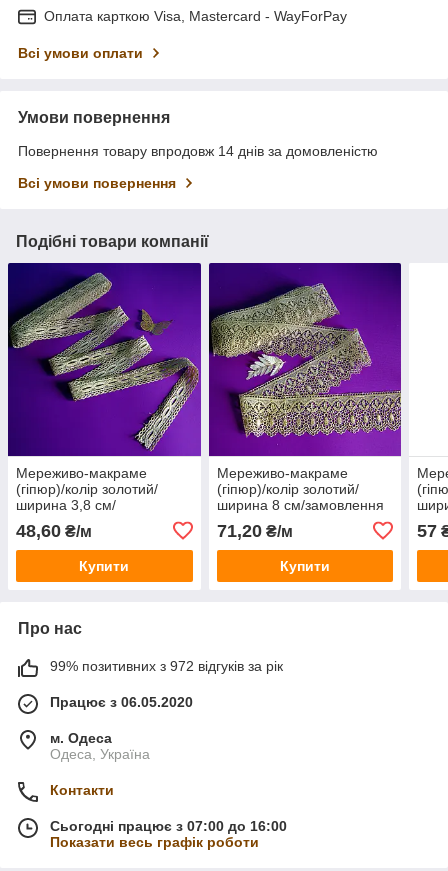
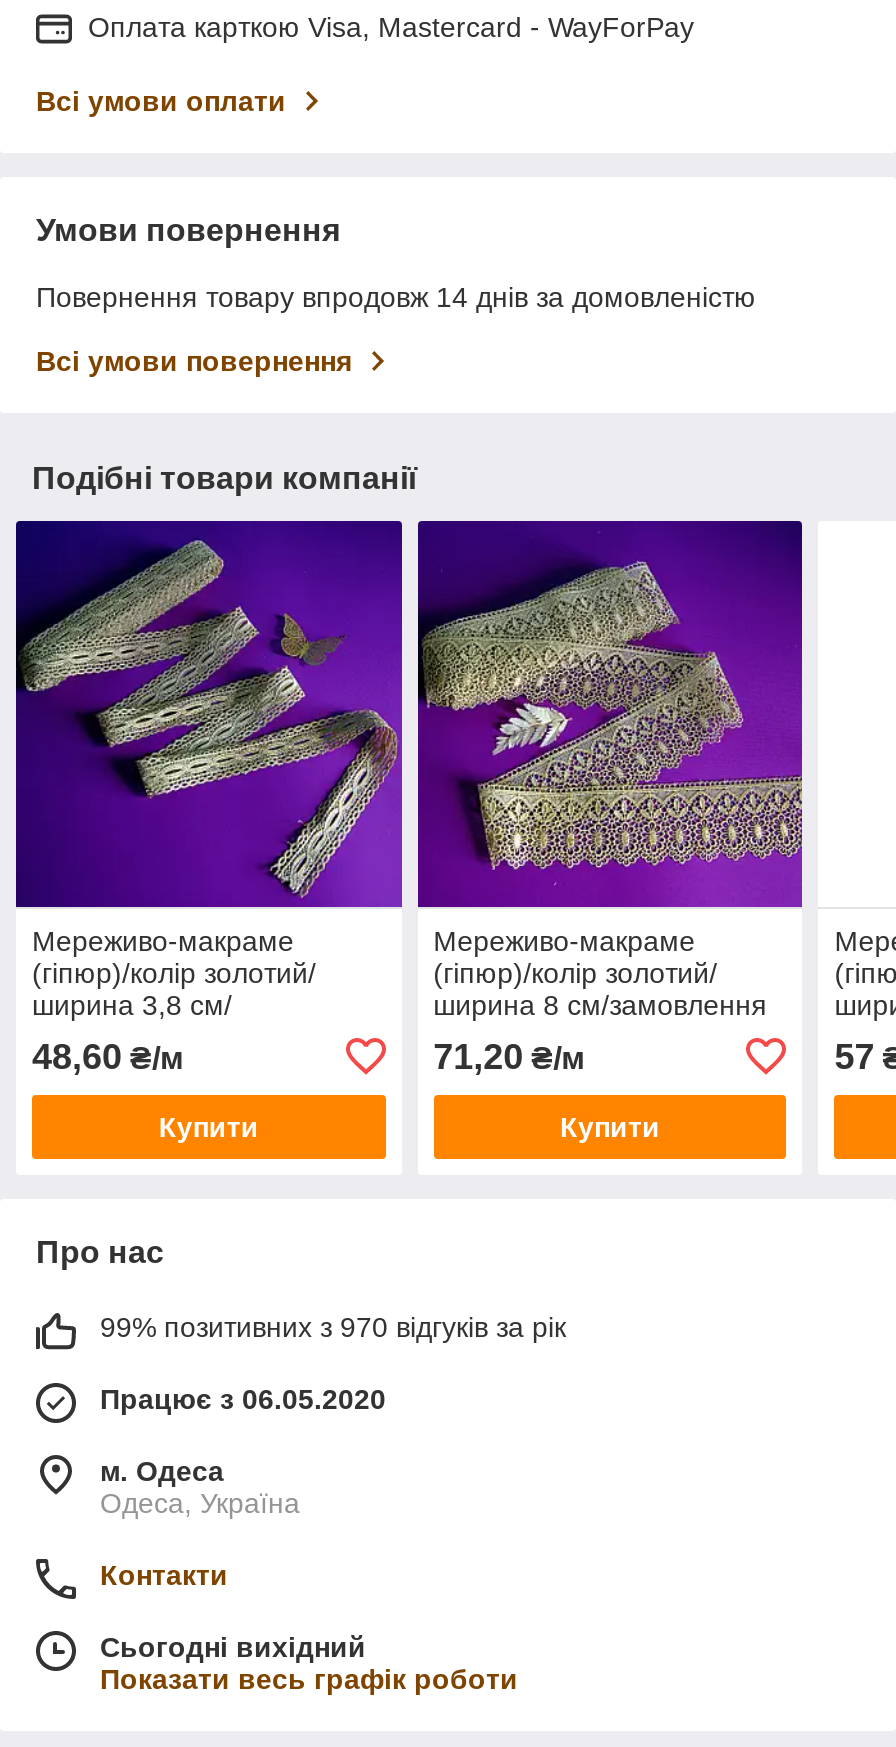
[50,658,283,674] 99% позитивних з 972 відгуків за рік -> [100,1311,566,1343] 99% позитивних з 970 відгуків за рік
[50,818,287,834] Сьогодні працює з 07:00 до 16:00 -> [100,1631,366,1663] Сьогодні вихідний

